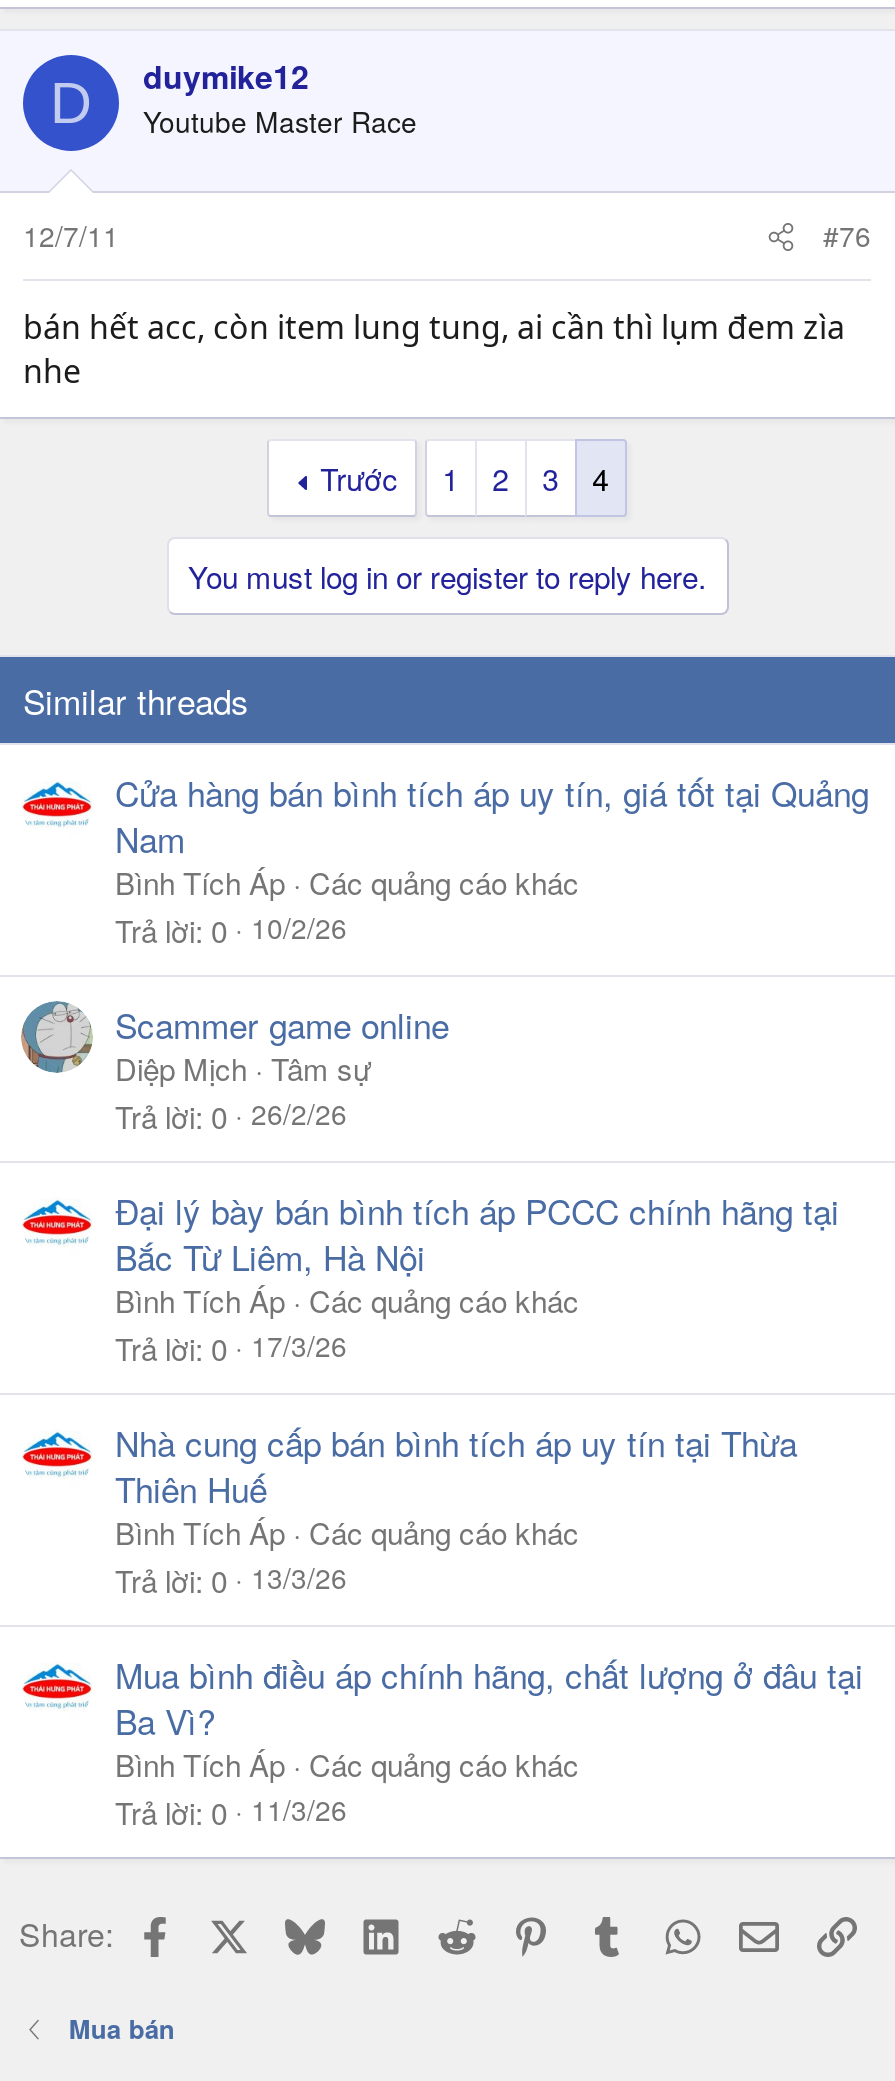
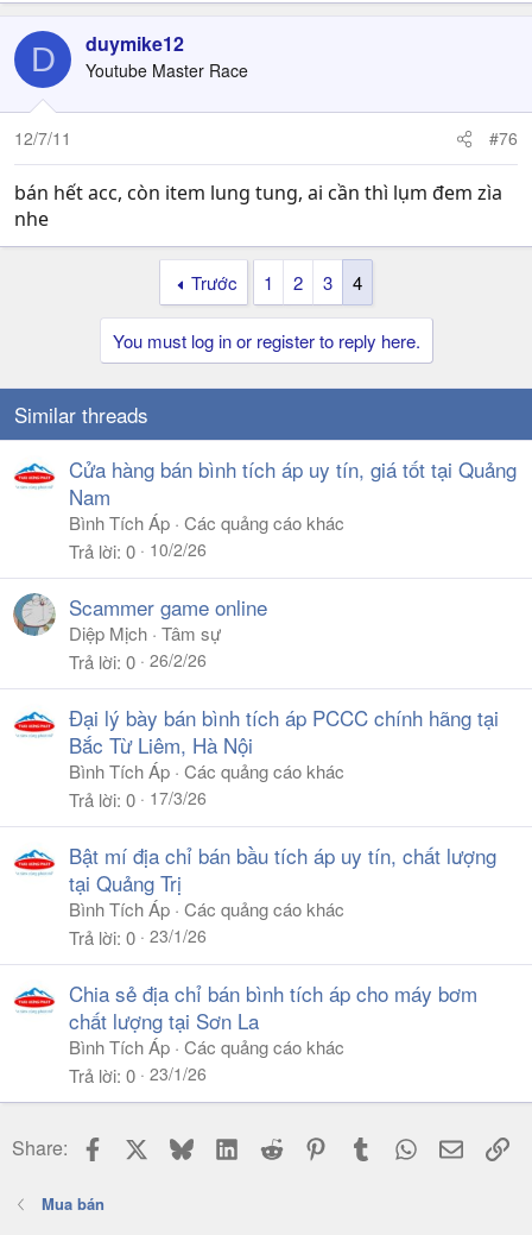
[115,1417,797,1513] Nhà cung cấp bán bình tích áp uy tín tại Thừa | Thiên Huế -> [69,840,496,897] Bật mí địa chỉ bán bầu tích áp uy tín, chất lượng | tại Quảng Trị
[115,1557,347,1601] Trả lời 0 13/3/26 -> [69,924,207,950] Trả lời 0 23/1/26
[115,1649,863,1745] Mua bình điều áp chính hãng, chất lượng ở đâu tại | Ba Vì? -> [69,978,477,1035] Chia sẻ địa chỉ bán bình tích áp cho máy bơm | chất lượng tại Sơn La
[115,1789,347,1833] Trả lời 0 11/3/26 -> [69,1062,207,1088] Trả lời 0 23/1/26

